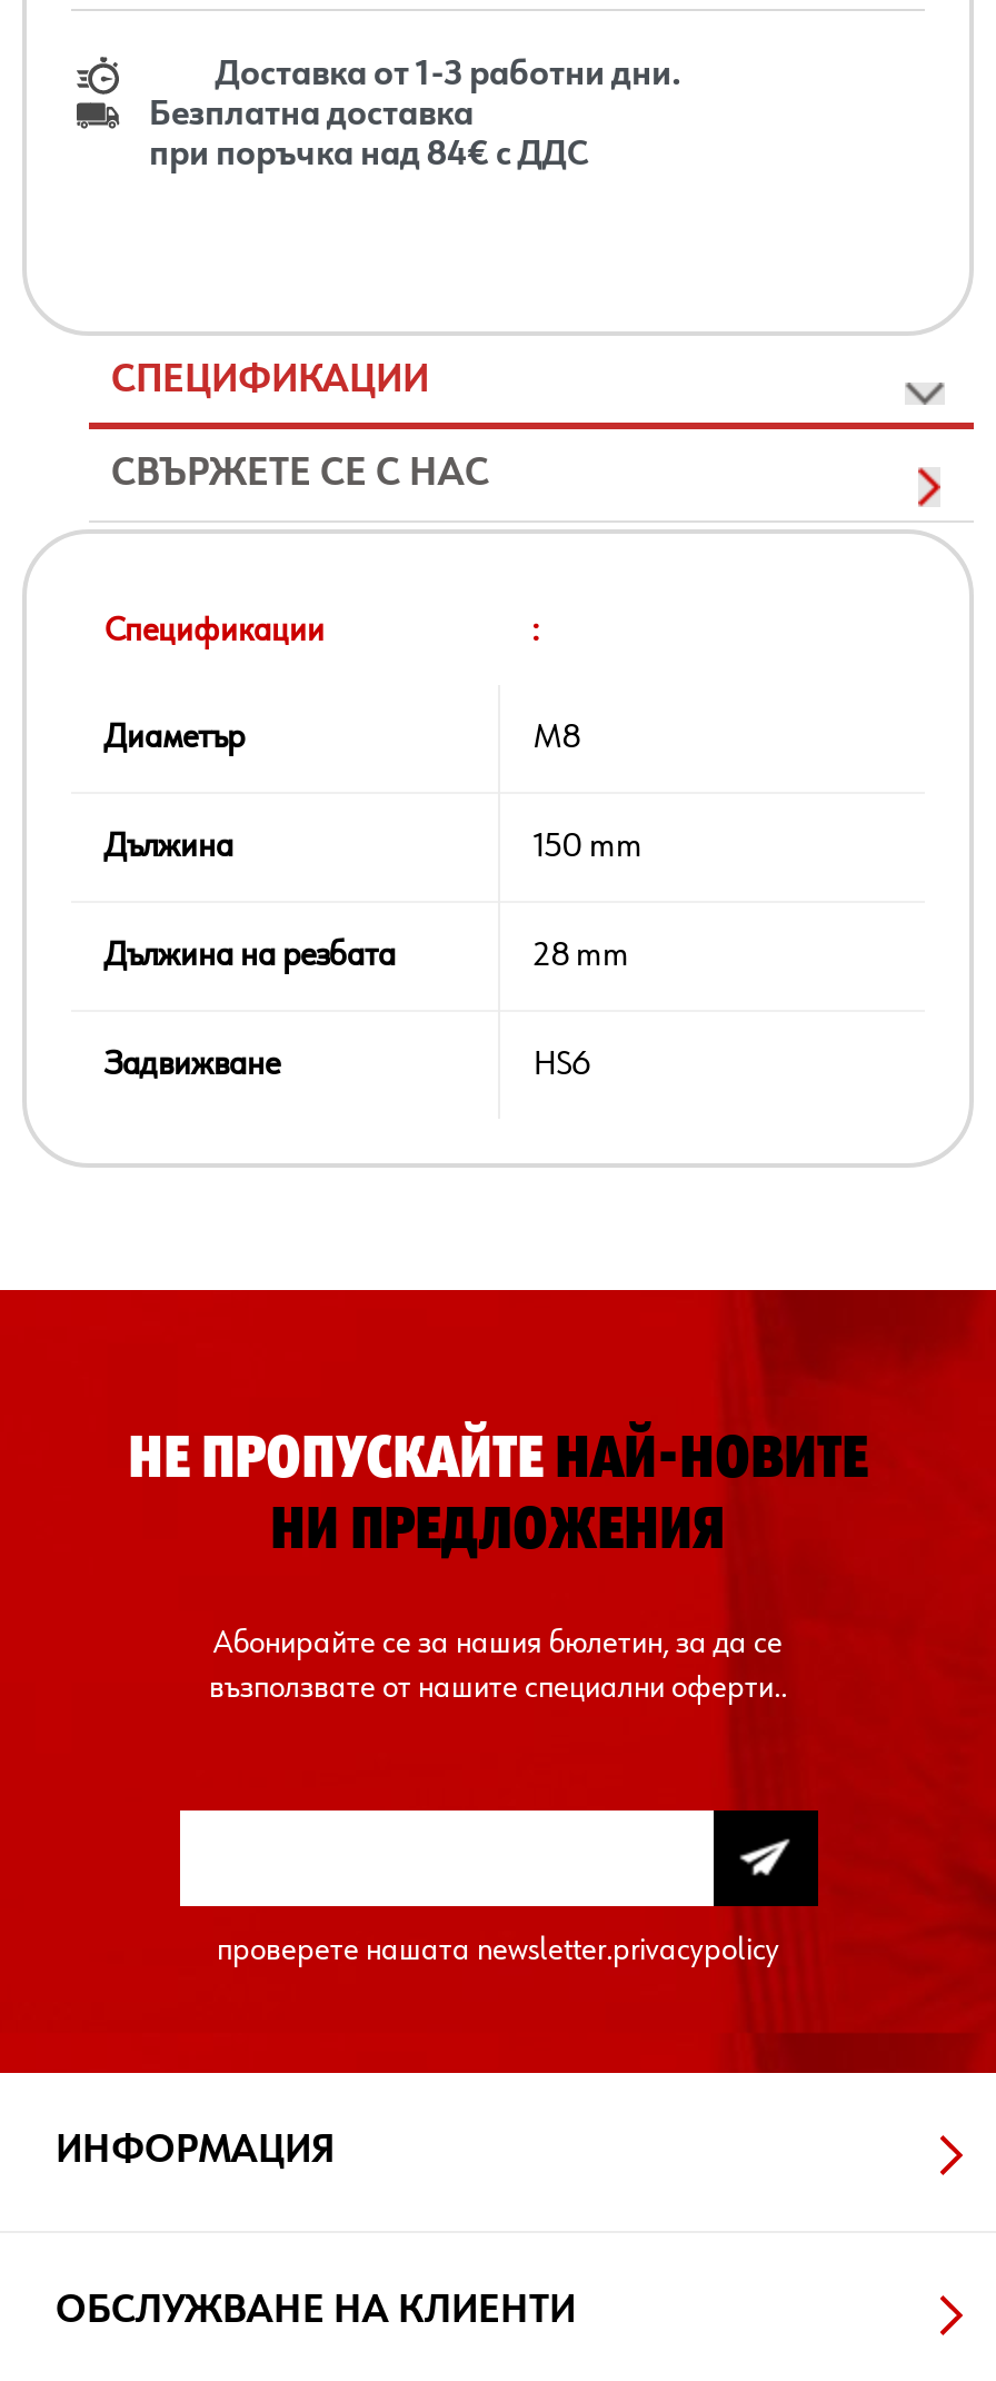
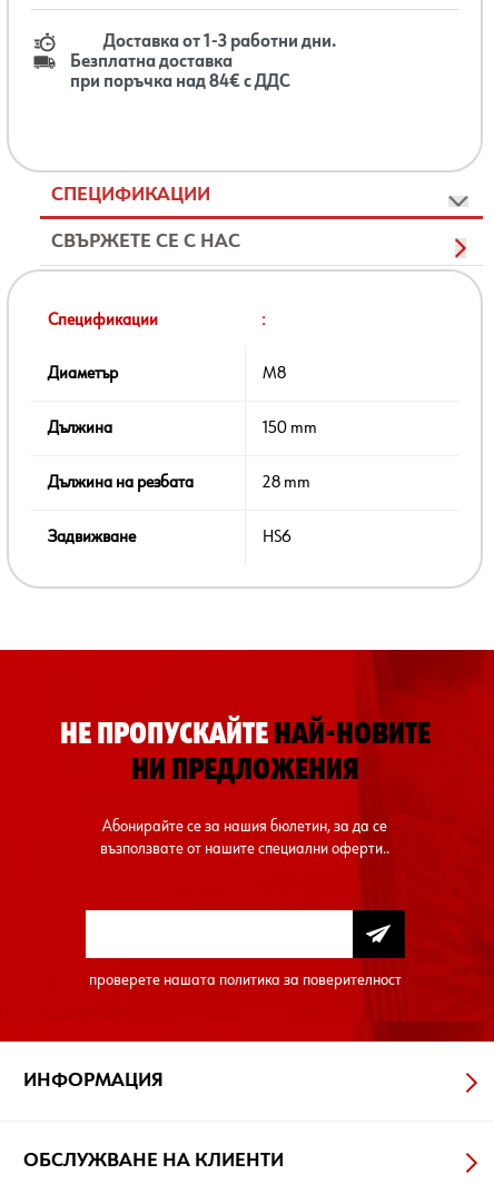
[217,1933,779,1966] проверете нашата newsletter.privacypolicy -> [88,971,401,988] проверете нашата политика за поверителност

